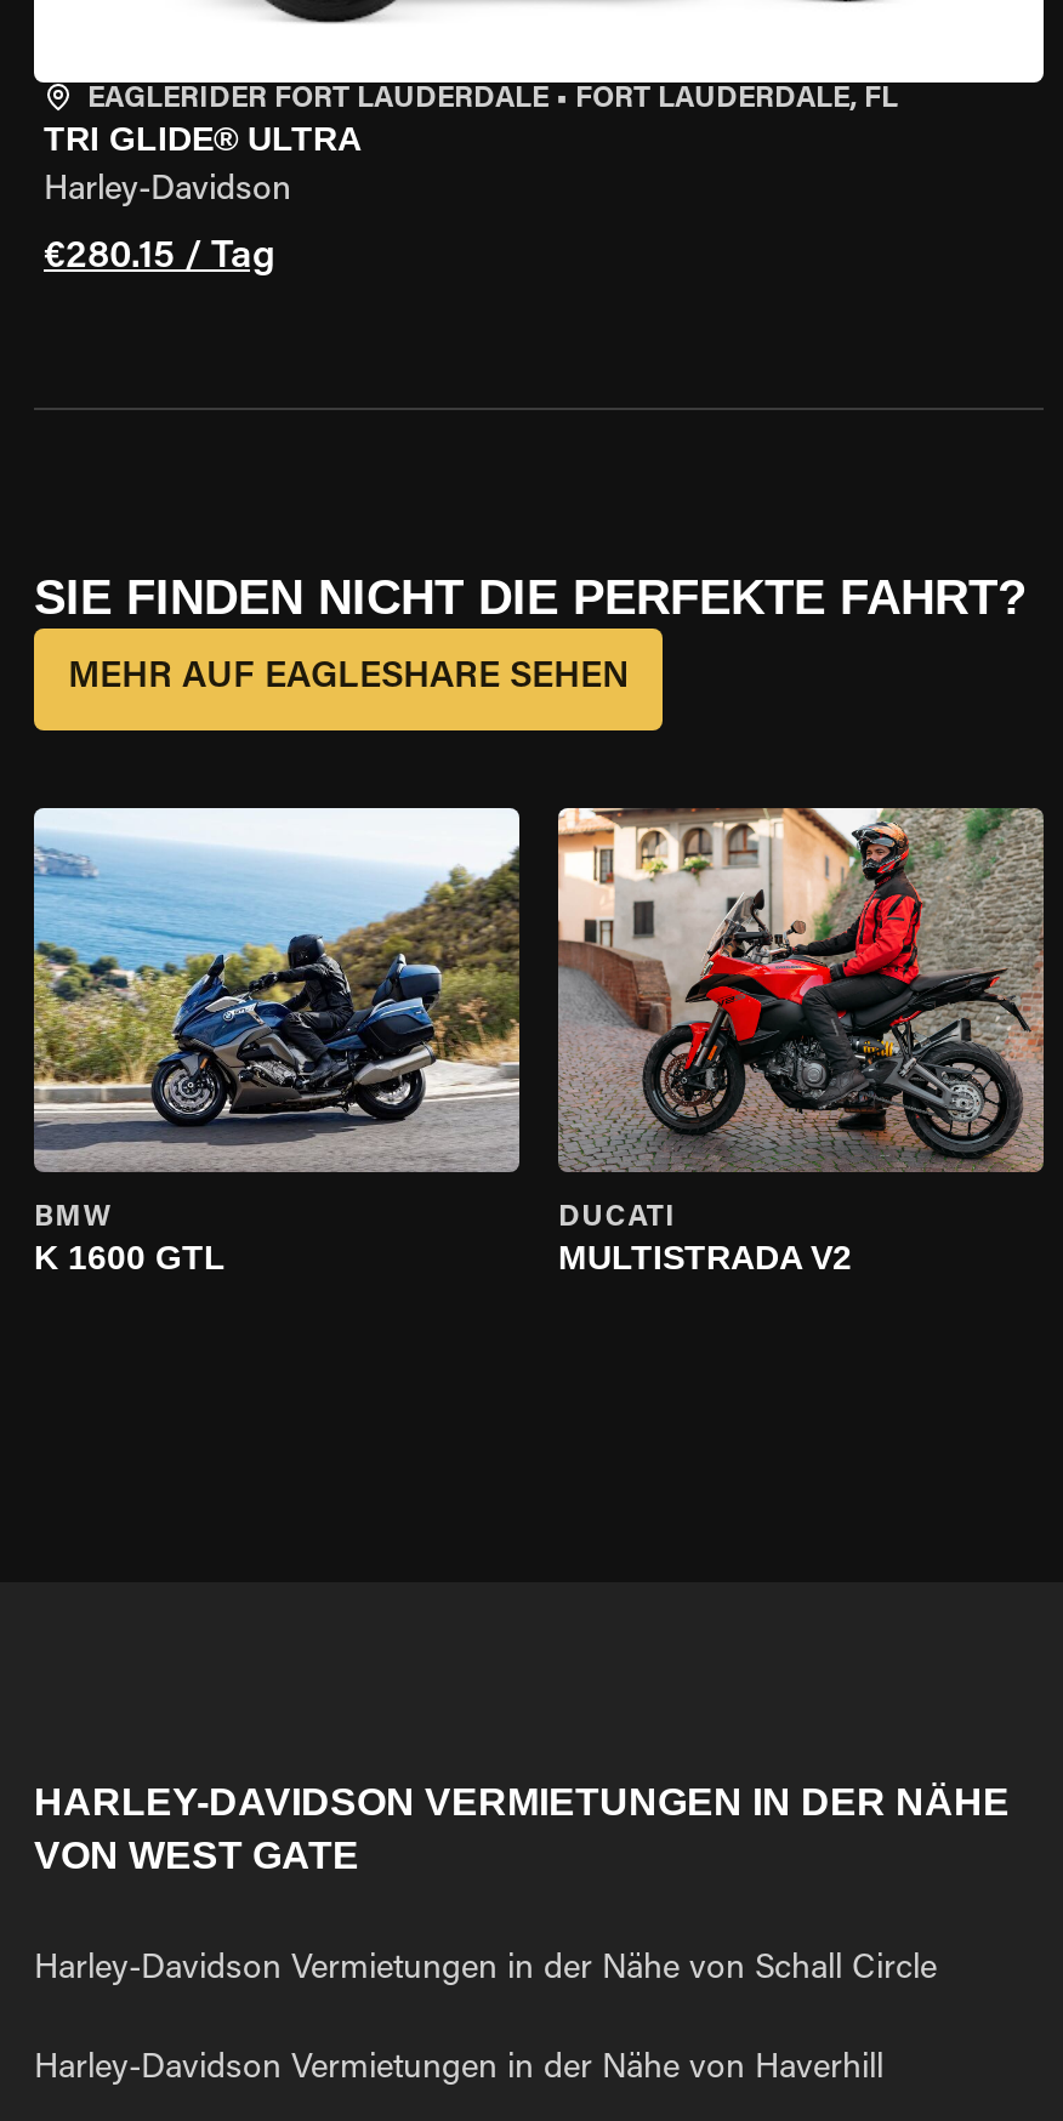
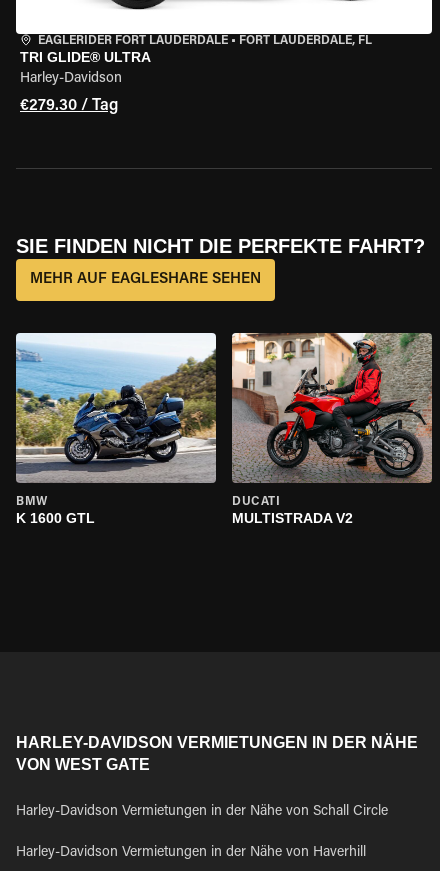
[44,238,274,277] €280.15 / Tag -> [20,98,118,114] €279.30 / Tag

